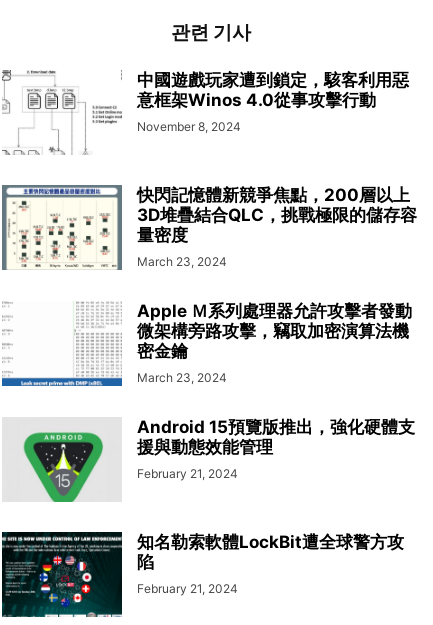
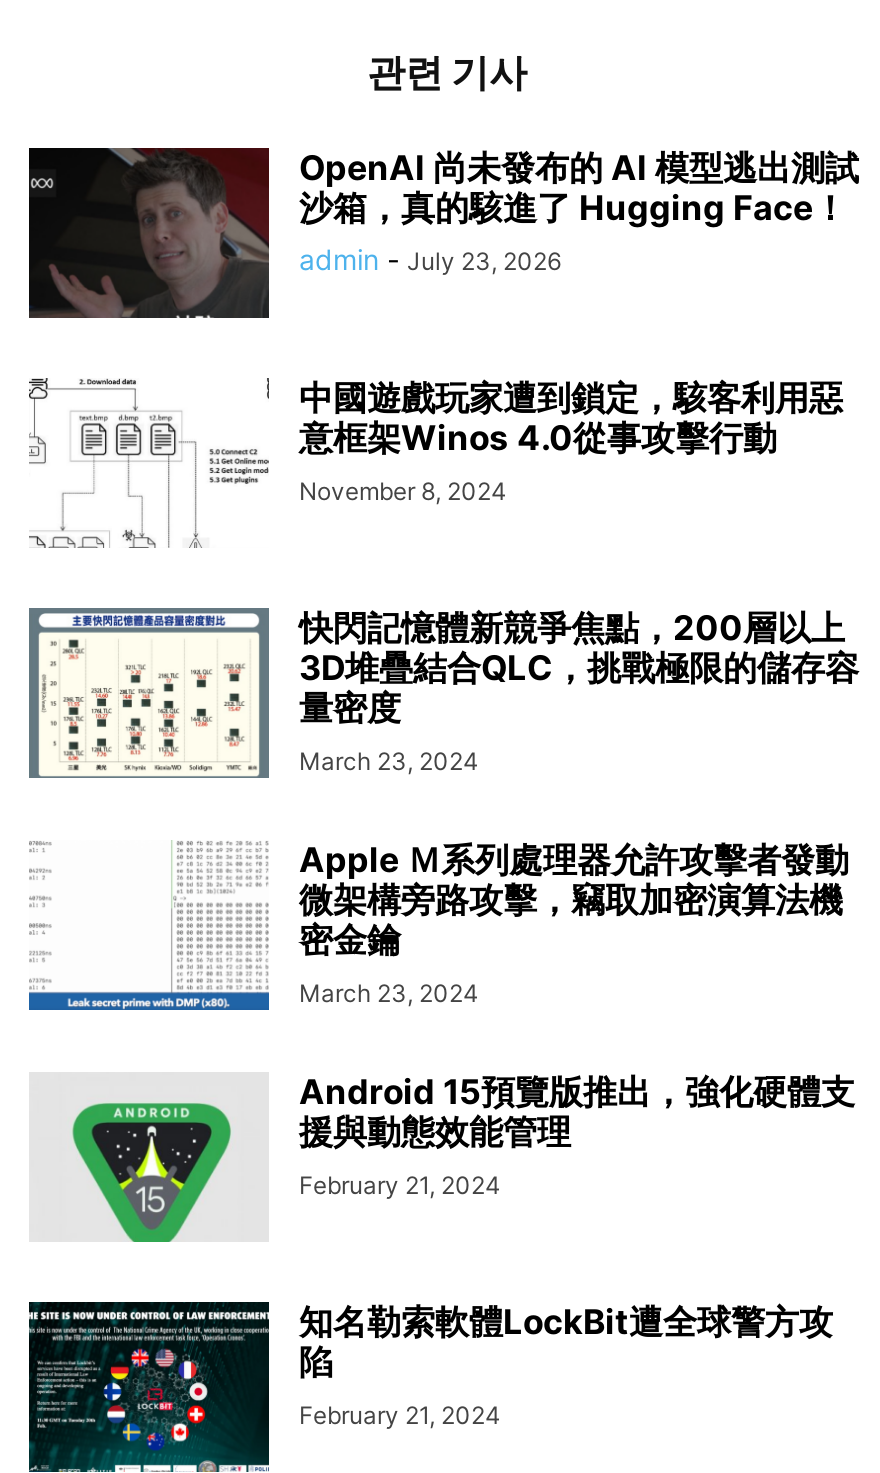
none -> [27,146,859,320] [image] | OpenAI 尚未發布的 AI 模型逃出測試 | 沙箱，真的駭進了 Hugging Face！ | admin - July 23, 2026

